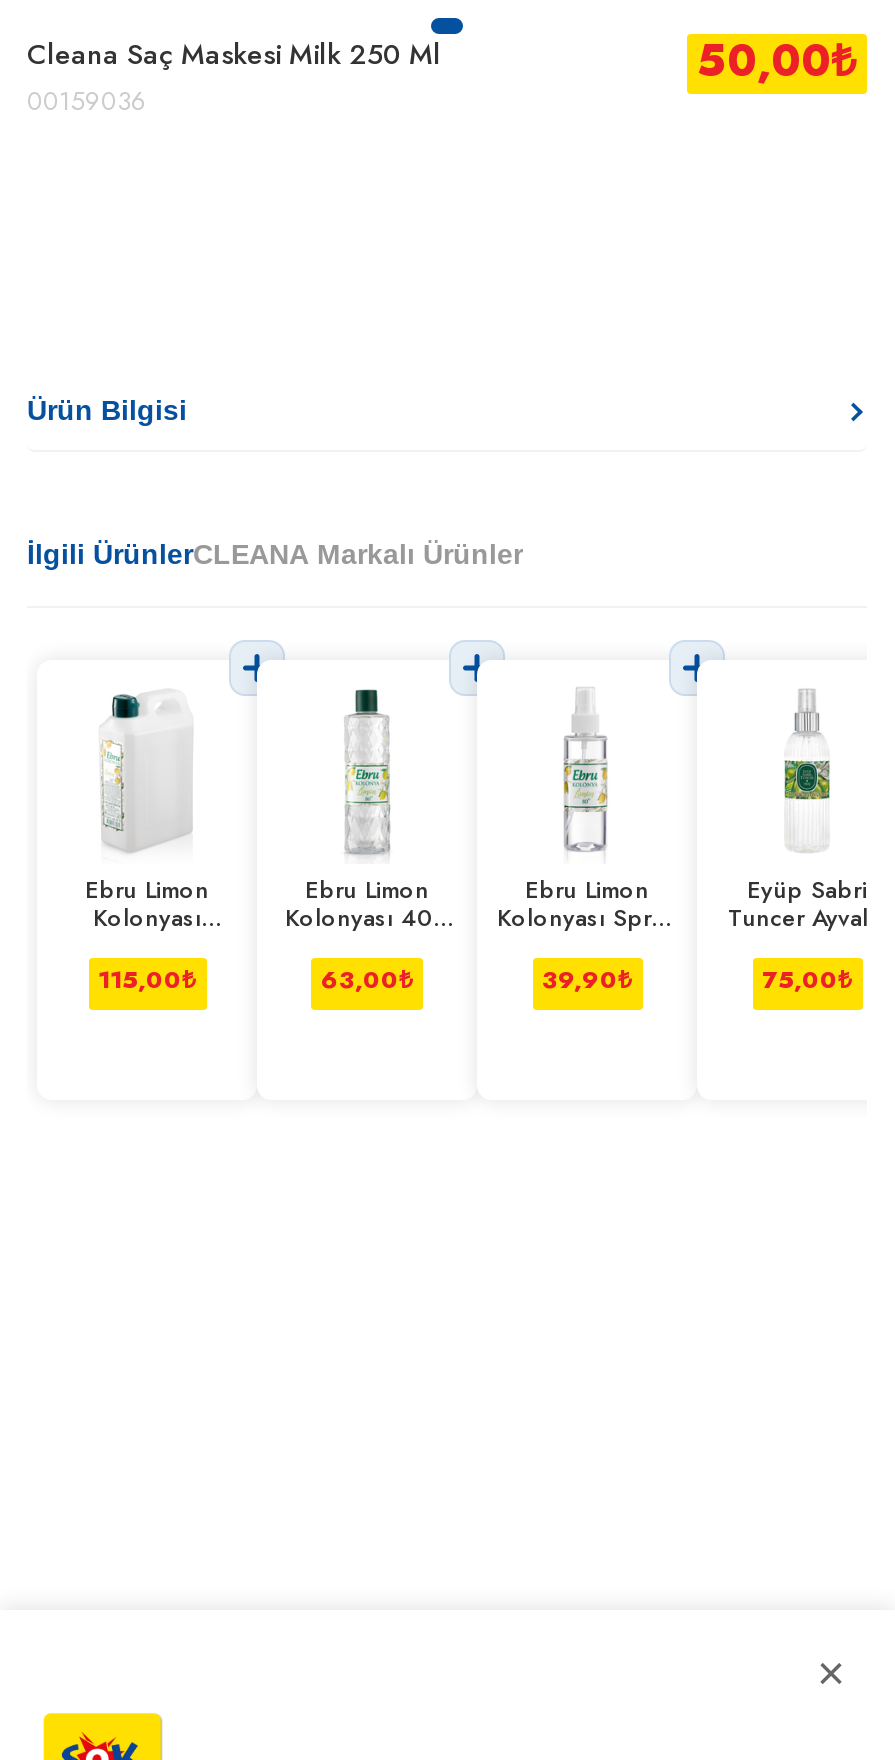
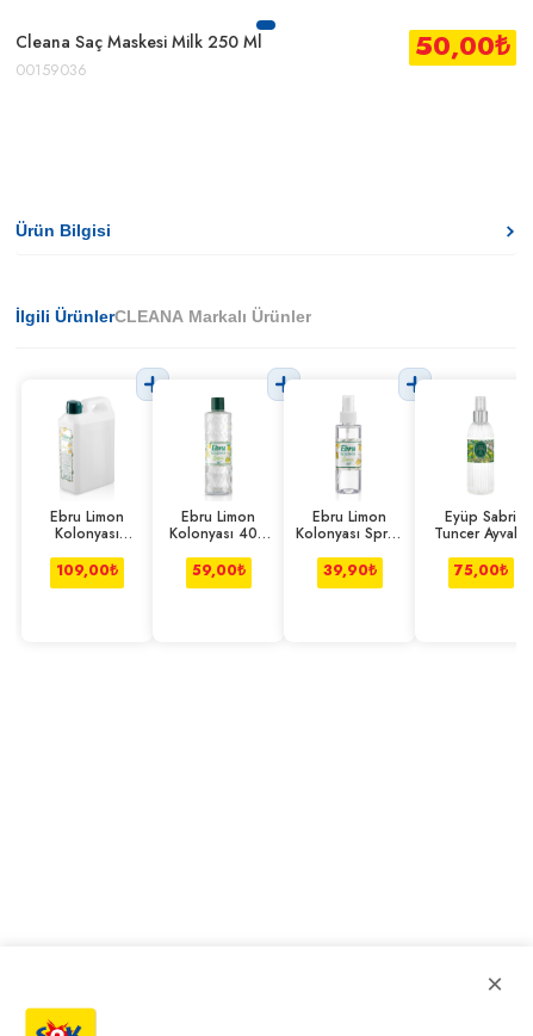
[98,962,196,998] 115,00₺ -> [56,560,118,581] 109,00₺
[321,962,413,998] 63,00₺ -> [191,560,245,581] 59,00₺

